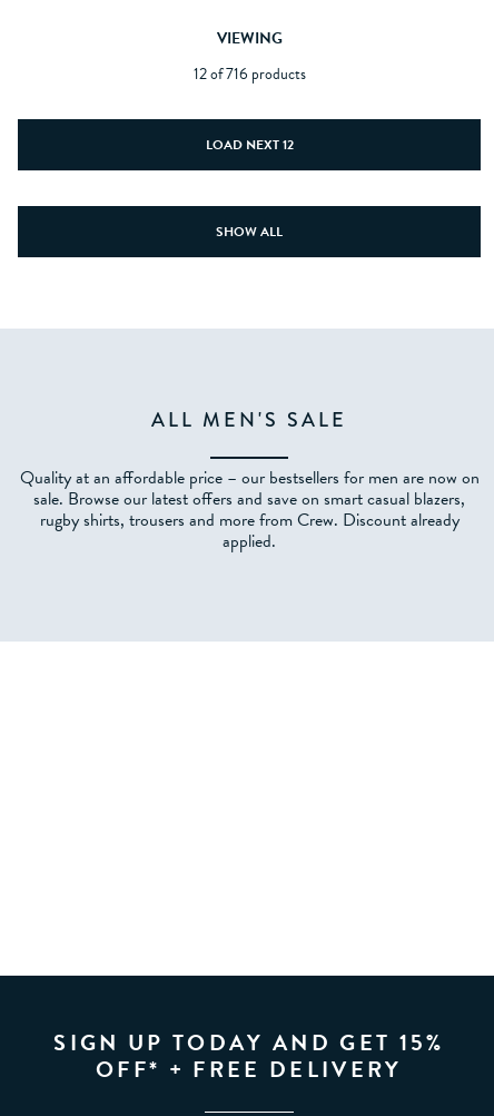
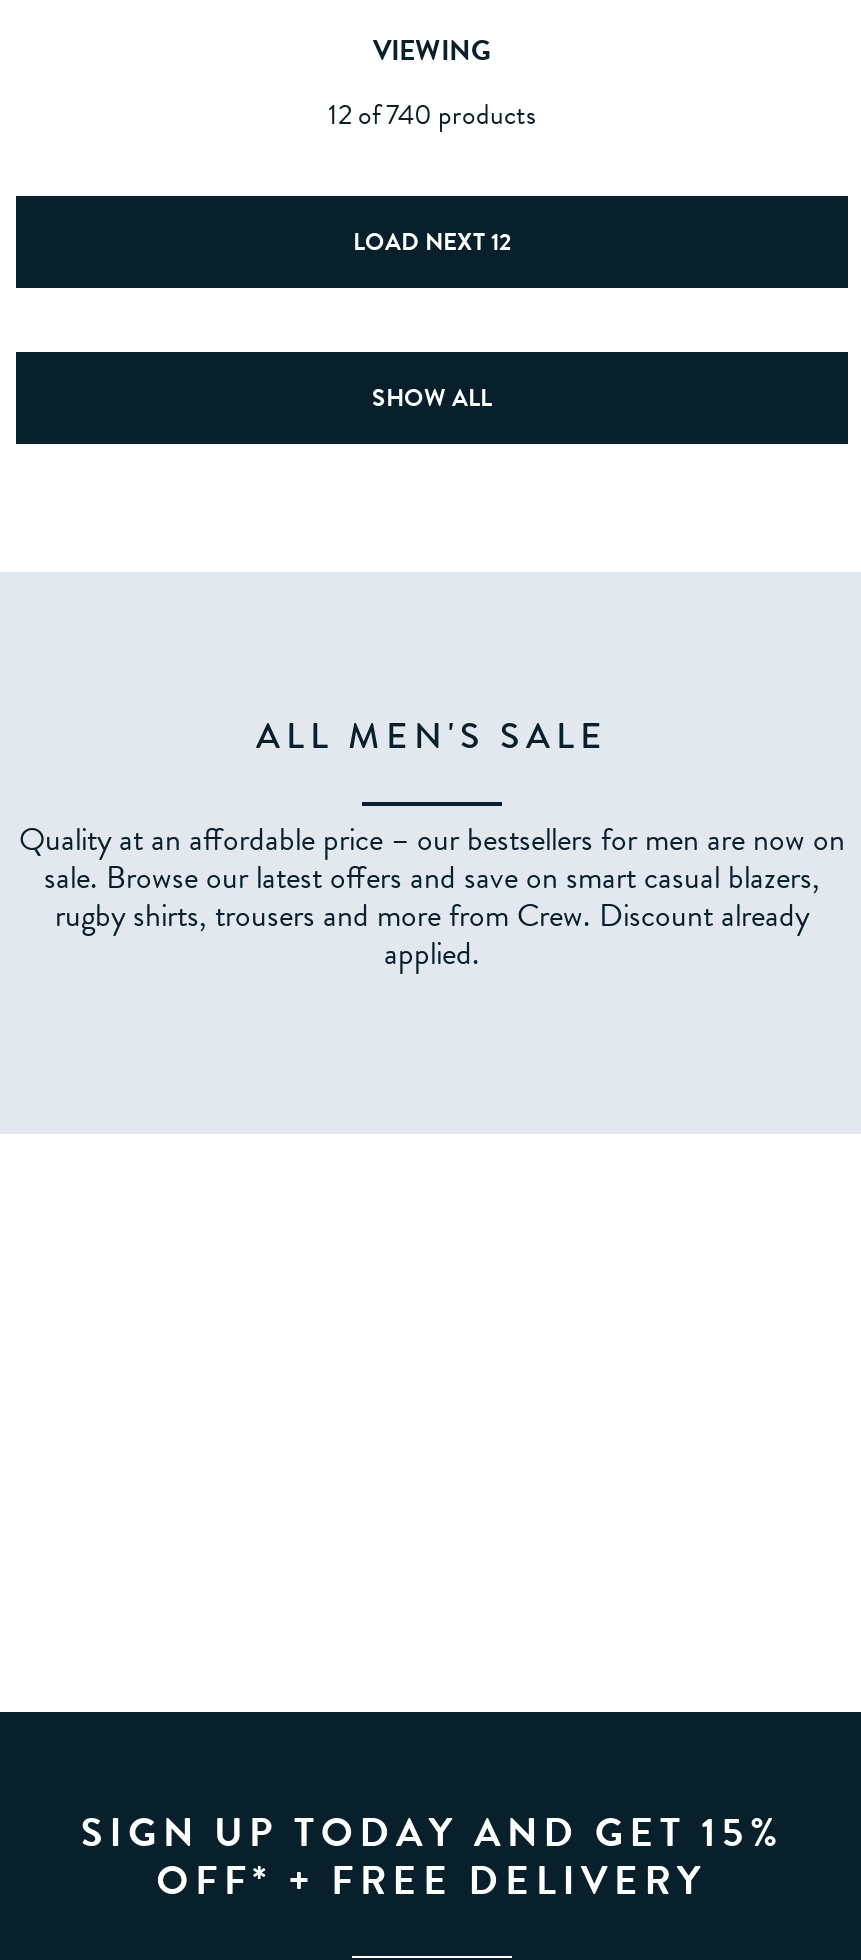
[193,62,305,86] 12 of 716 products -> [328,94,536,136] 12 of 740 products

